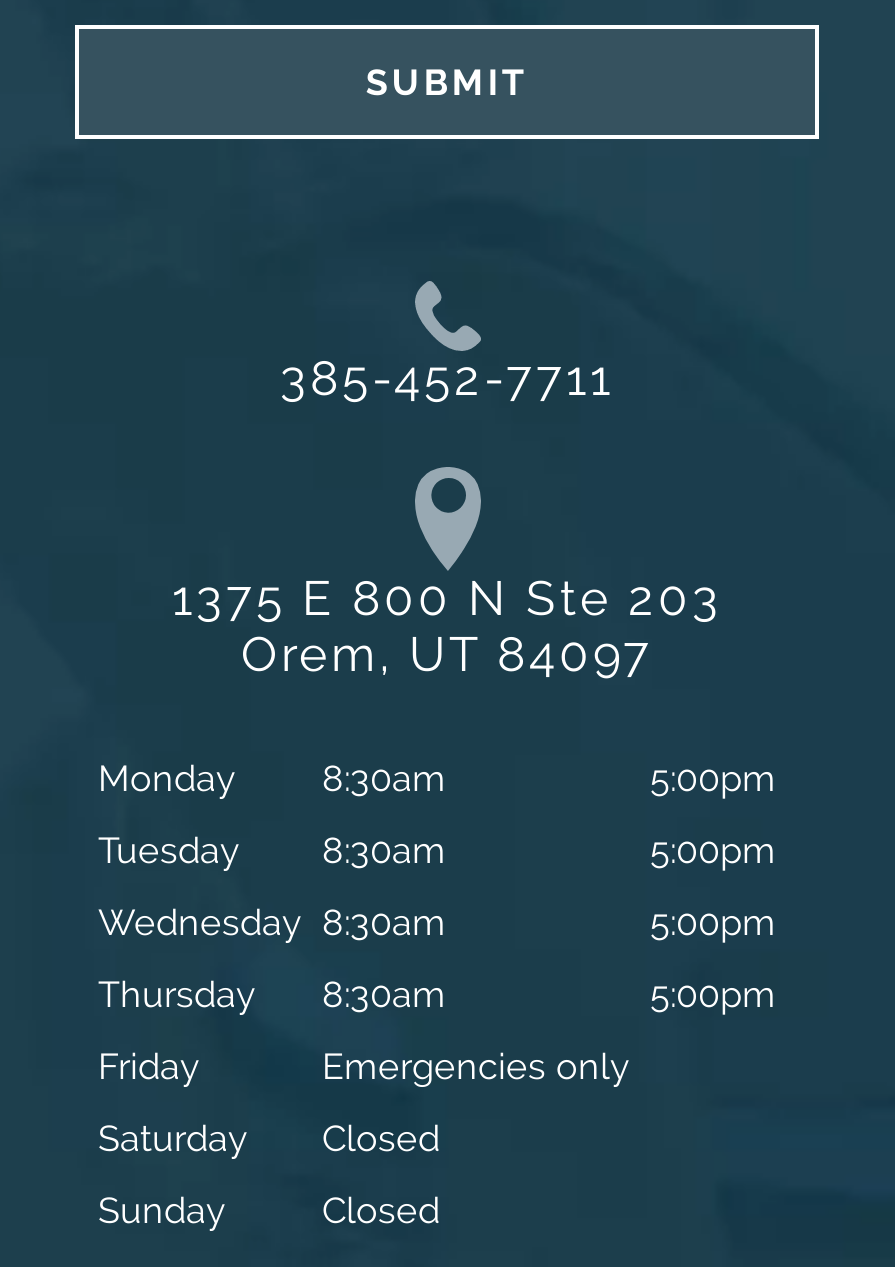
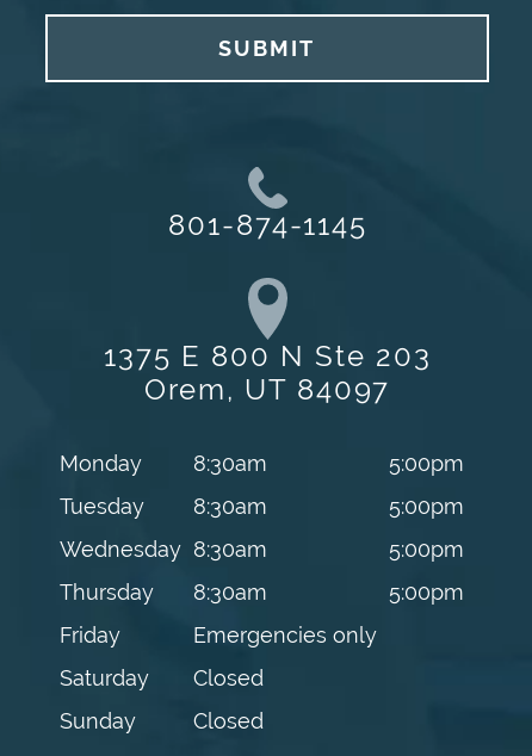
[280,350,614,408] 385-452-7711 -> [168,208,367,243] 801-874-1145

